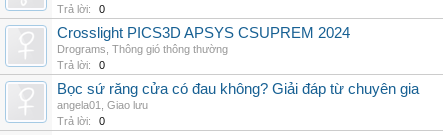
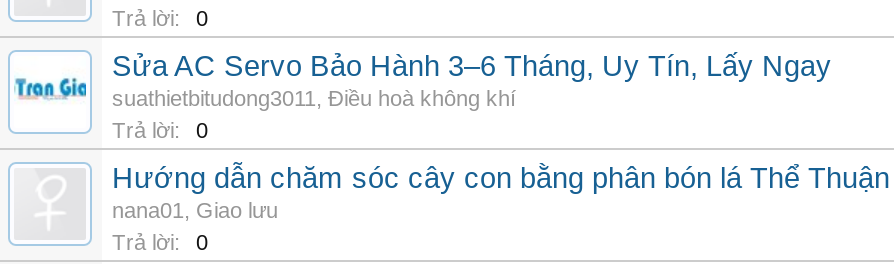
none -> [14,56,84,128] [image]
[57,25,350,55] Crosslight PICS3D APSYS CSUPREM 2024 | Drograms, Thông gió thông thường -> [112,50,832,110] Sửa AC Servo Bảo Hành 3–6 Tháng, Uy Tín, Lấy Ngay | suathietbitudong3011, Điều hoà không khí
[57,81,419,111] Bọc sứ răng cửa có đau không? Giải đáp từ chuyên gia | angela01, Giao lưu -> [112,162,890,222] Hướng dẫn chăm sóc cây con bằng phân bón lá Thể Thuận | nana01, Giao lưu

